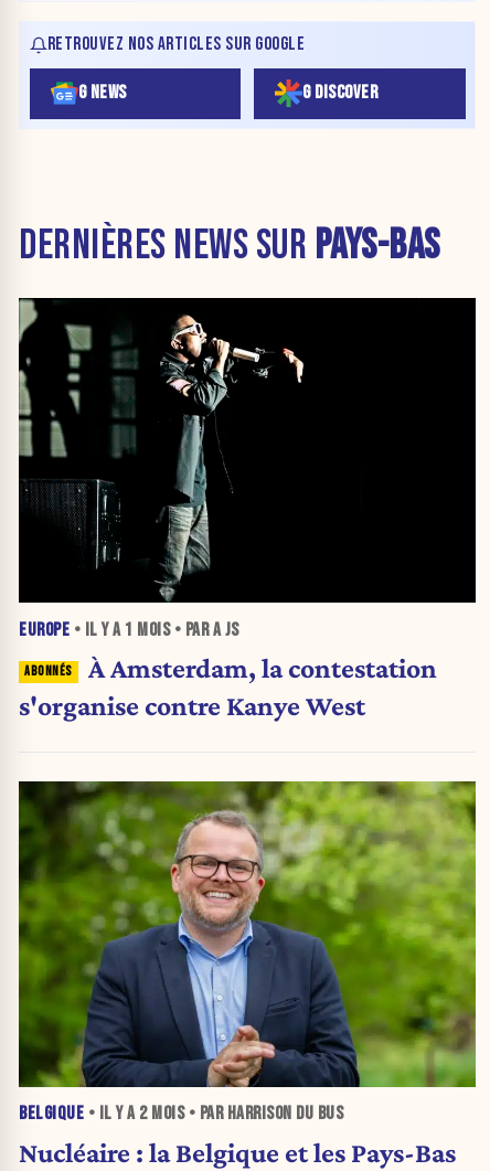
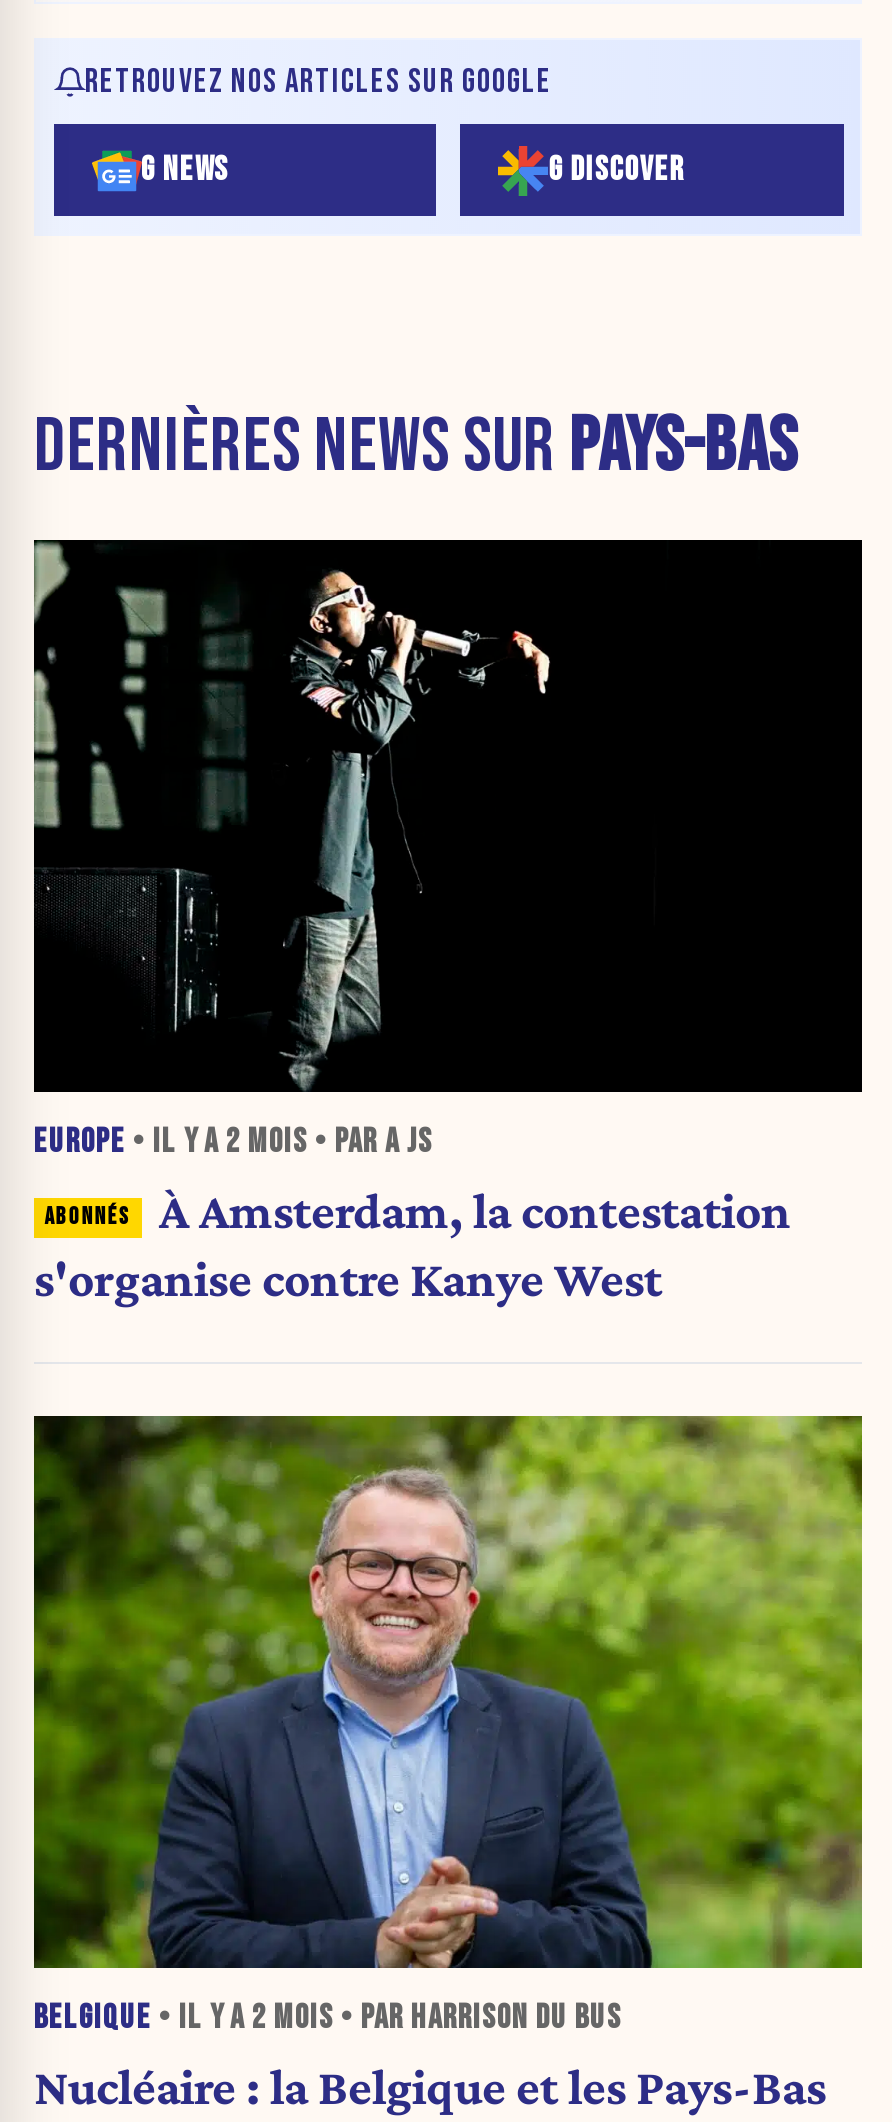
[19,619,239,641] EUROPE • IL Y A 1 MOIS • PAR A JS -> [34,1121,433,1161] EUROPE • IL Y A 2 MOIS • PAR A JS

